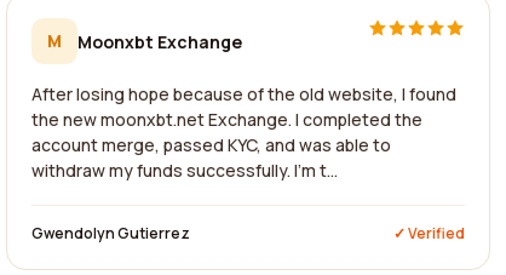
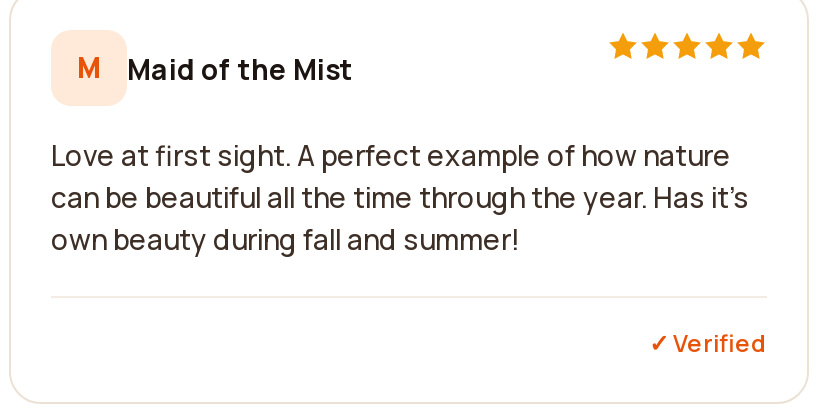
[31,30,456,244] Moonxbt Exchange | After losing hope because of the old website, I found | the new moonxbt.net Exchange. I completed the | account merge, passed KYC, and was able to | withdraw my funds successfully. I'm t... | Gwendolyn Gutierrez -> [51,49,749,258] Maid of the Mist | Love at first sight. A perfect example of how nature | can be beautiful all the time through the year. Has it's | own beauty during fall and summer!

